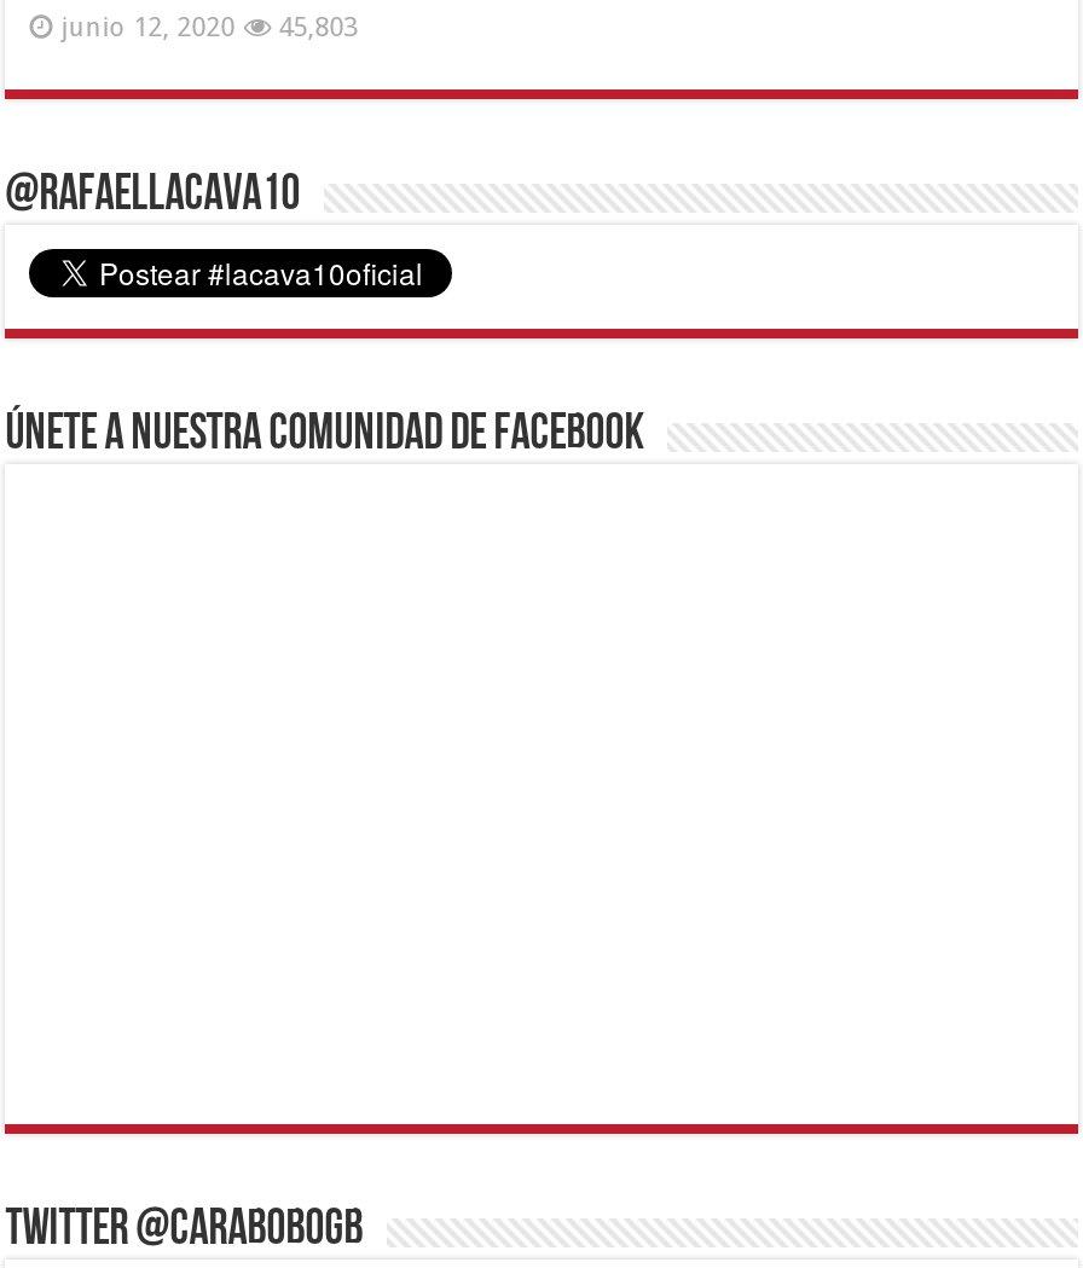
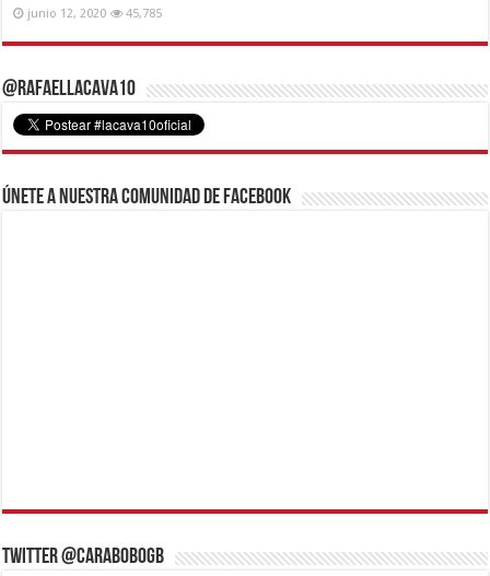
[61,11,358,43] junio 12, 2020 45,803 -> [28,6,162,20] junio 12, 2020 45,785

